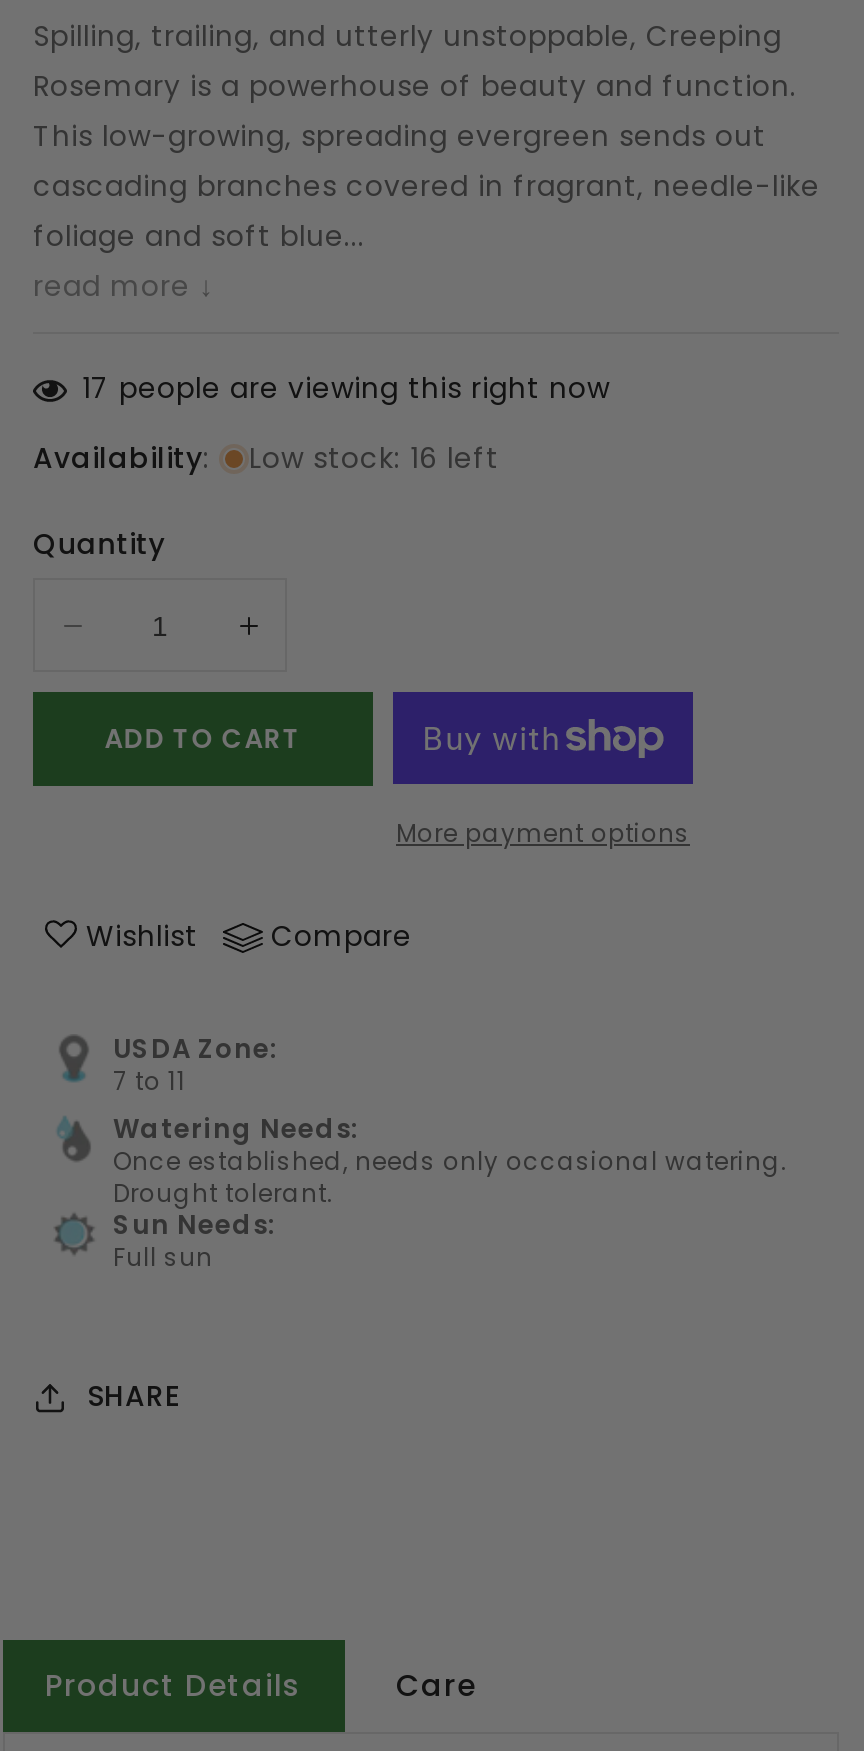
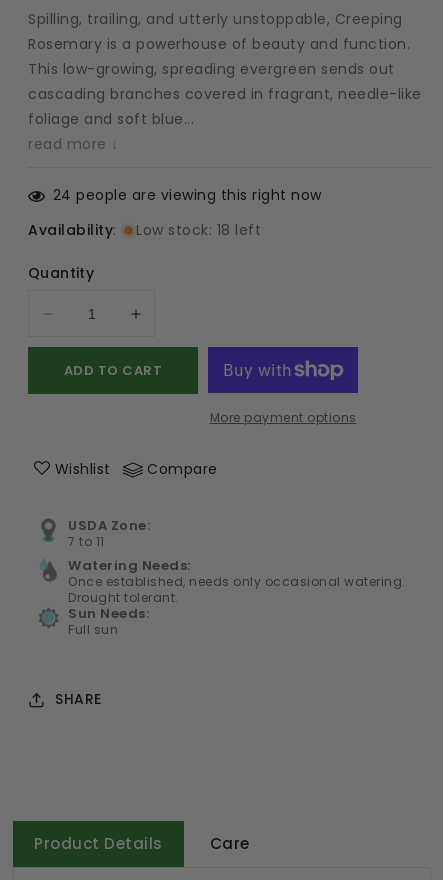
[82,368,610,408] 17 people are viewing this right now -> [52,185,321,205] 24 people are viewing this right now
[249,438,499,478] Low stock: 16 left -> [136,220,261,240] Low stock: 18 left

